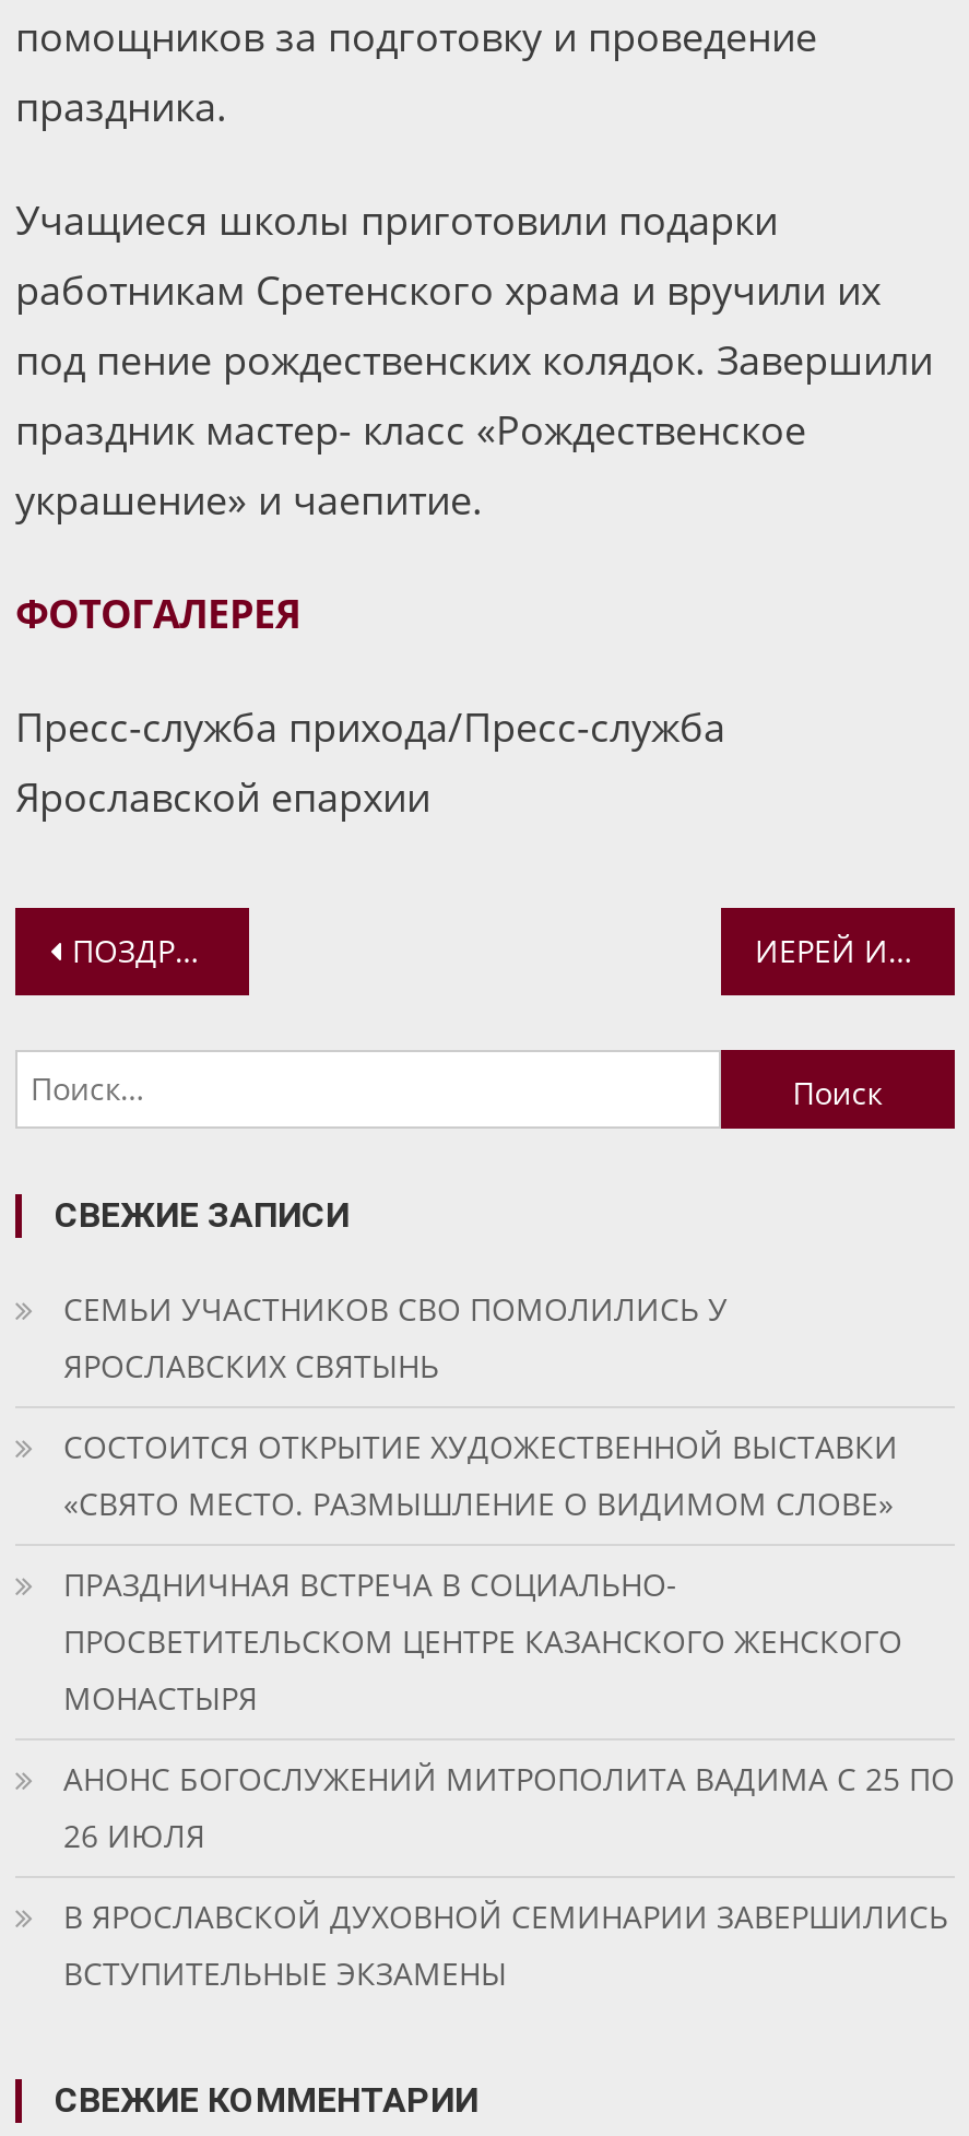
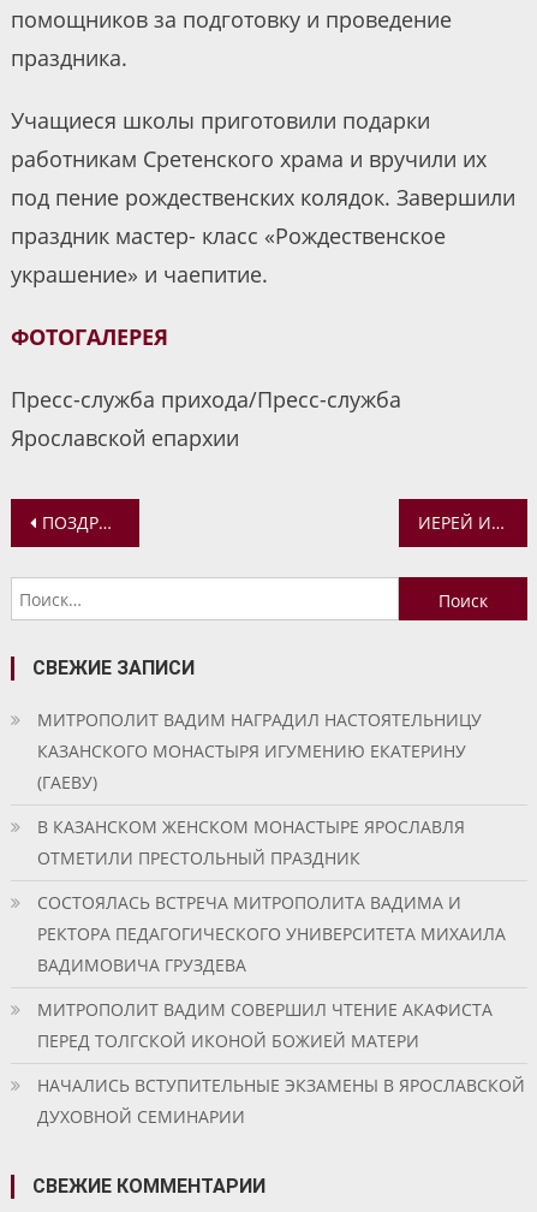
[63,1287,728,1386] СЕМЬИ УЧАСТНИКОВ СВО ПОМОЛИЛИСЬ У | ЯРОСЛАВСКИХ СВЯТЫНЬ -> [37,708,482,794] МИТРОПОЛИТ ВАДИМ НАГРАДИЛ НАСТОЯТЕЛЬНИЦУ | КАЗАНСКОГО МОНАСТЫРЯ ИГУМЕНИЮ ЕКАТЕРИНУ | (ГАЕВУ)
[63,1425,898,1523] СОСТОИТСЯ ОТКРЫТИЕ ХУДОЖЕСТВЕННОЙ ВЫСТАВКИ | «СВЯТО МЕСТО. РАЗМЫШЛЕНИЕ О ВИДИМОМ СЛОВЕ» -> [37,815,465,870] В КАЗАНСКОМ ЖЕНСКОМ МОНАСТЫРЕ ЯРОСЛАВЛЯ | ОТМЕТИЛИ ПРЕСТОЛЬНЫЙ ПРАЗДНИК
[63,1563,902,1718] ПРАЗДНИЧНАЯ ВСТРЕЧА В СОЦИАЛЬНО- | ПРОСВЕТИТЕЛЬСКОМ ЦЕНТРЕ КАЗАНСКОГО ЖЕНСКОГО | МОНАСТЫРЯ -> [37,891,506,977] СОСТОЯЛАСЬ ВСТРЕЧА МИТРОПОЛИТА ВАДИМА И | РЕКТОРА ПЕДАГОГИЧЕСКОГО УНИВЕРСИТЕТА МИХАИЛА | ВАДИМОВИЧА ГРУЗДЕВА
[63,1757,955,1856] АНОНС БОГОСЛУЖЕНИЙ МИТРОПОЛИТА ВАДИМА С 25 ПО | 26 ИЮЛЯ -> [37,998,493,1052] МИТРОПОЛИТ ВАДИМ СОВЕРШИЛ ЧТЕНИЕ АКАФИСТА | ПЕРЕД ТОЛГСКОЙ ИКОНОЙ БОЖИЕЙ МАТЕРИ
[63,1895,948,1993] В ЯРОСЛАВСКОЙ ДУХОВНОЙ СЕМИНАРИИ ЗАВЕРШИЛИСЬ | ВСТУПИТЕЛЬНЫЕ ЭКЗАМЕНЫ -> [37,1074,525,1128] НАЧАЛИСЬ ВСТУПИТЕЛЬНЫЕ ЭКЗАМЕНЫ В ЯРОСЛАВСКОЙ | ДУХОВНОЙ СЕМИНАРИИ

